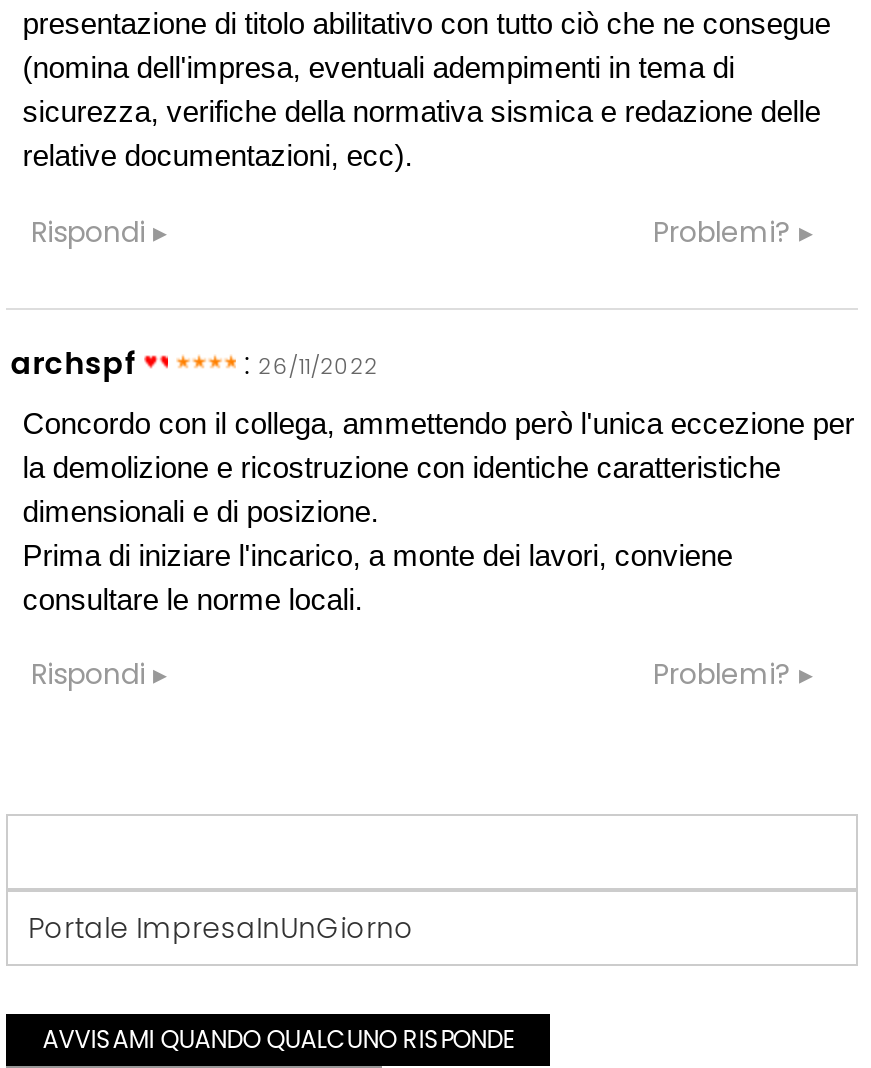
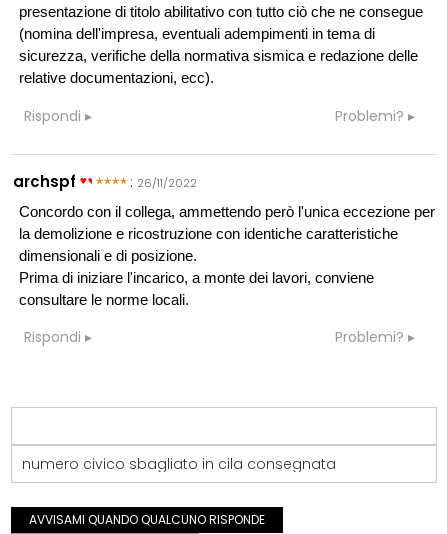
[28,908,414,948] Portale ImpresaInUnGiorno -> [22,454,336,474] numero civico sbagliato in cila consegnata

